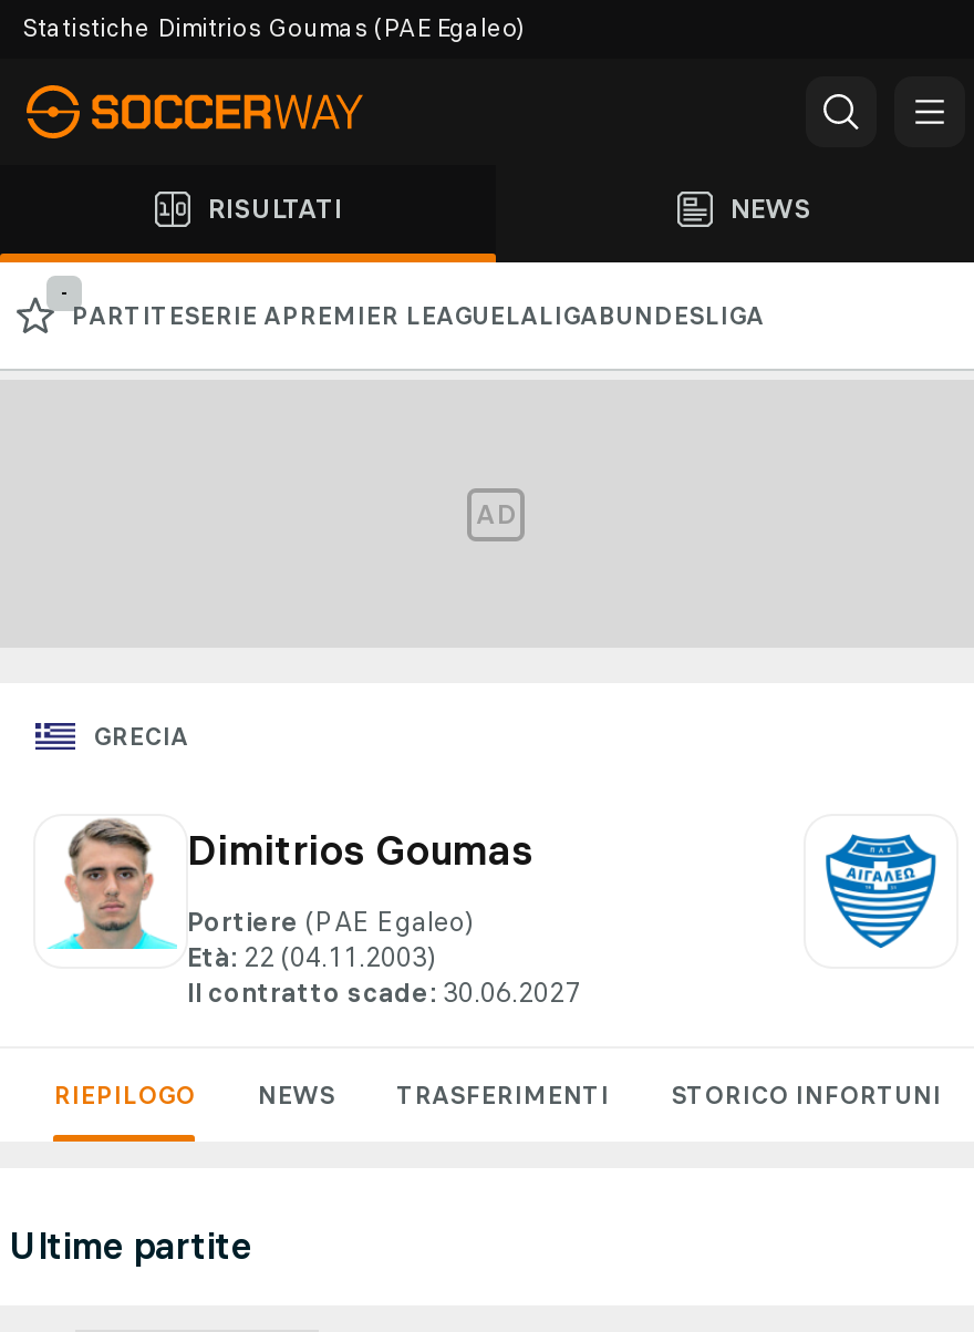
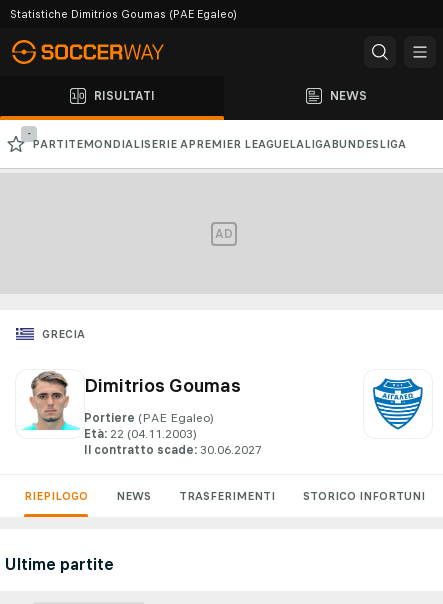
[71,300,764,331] PARTITESERIE APREMIER LEAGUELALIGABUNDESLIGA -> [32,137,406,151] PARTITEMONDIALISERIE APREMIER LEAGUELALIGABUNDESLIGA

